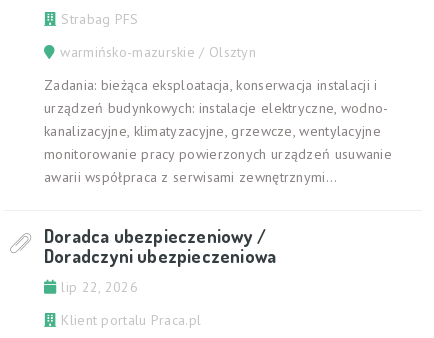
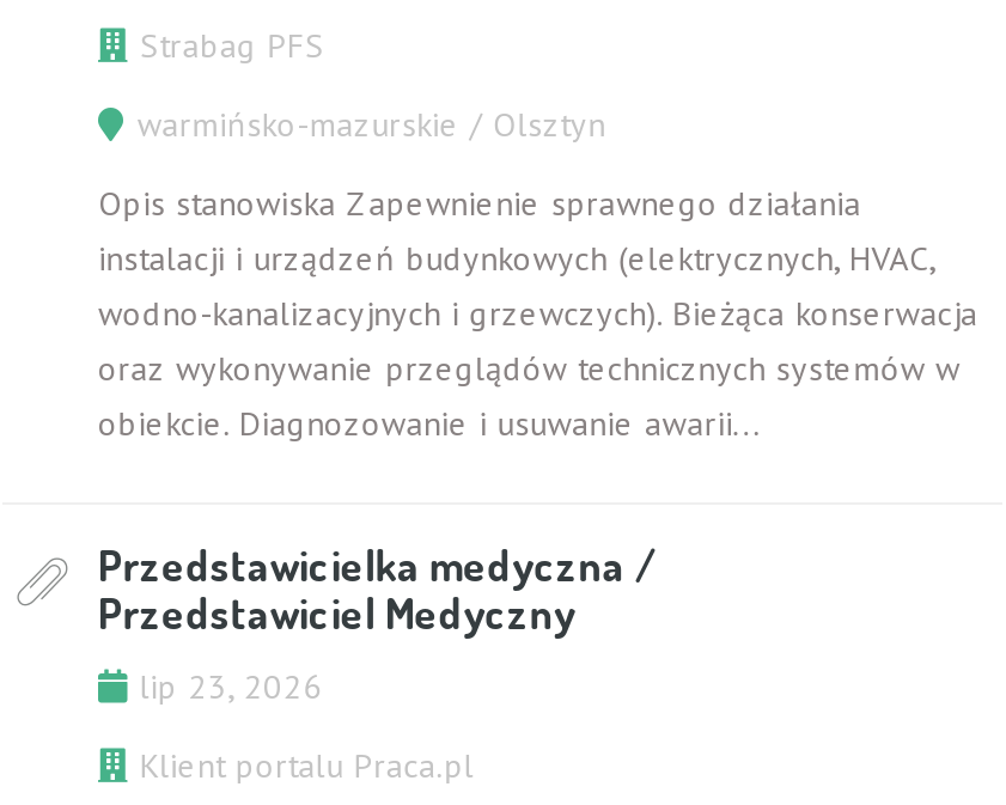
[44,76,392,186] Zadania: bieżąca eksploatacja, konserwacja instalacji i | urządzeń budynkowych: instalacje elektryczne, wodno- | kanalizacyjne, klimatyzacyjne, grzewcze, wentylacyjne | monitorowanie pracy powierzonych urządzeń usuwanie | awarii współpraca z serwisami zewnętrznymi... -> [98,182,978,445] Opis stanowiska Zapewnienie sprawnego działania | instalacji i urządzeń budynkowych (elektrycznych, HVAC, | wodno-kanalizacyjnych i grzewczych). Bieżąca konserwacja | oraz wykonywanie przeglądów technicznych systemów w | obiekcie. Diagnozowanie i usuwanie awarii...
[44,225,276,267] Doradca ubezpieczeniowy / | Doradczyni ubezpieczeniowa -> [98,538,656,639] Przedstawicielka medyczna / | Przedstawiciel Medyczny
[61,278,138,296] lip 22, 2026 -> [139,665,323,708] lip 23, 2026

